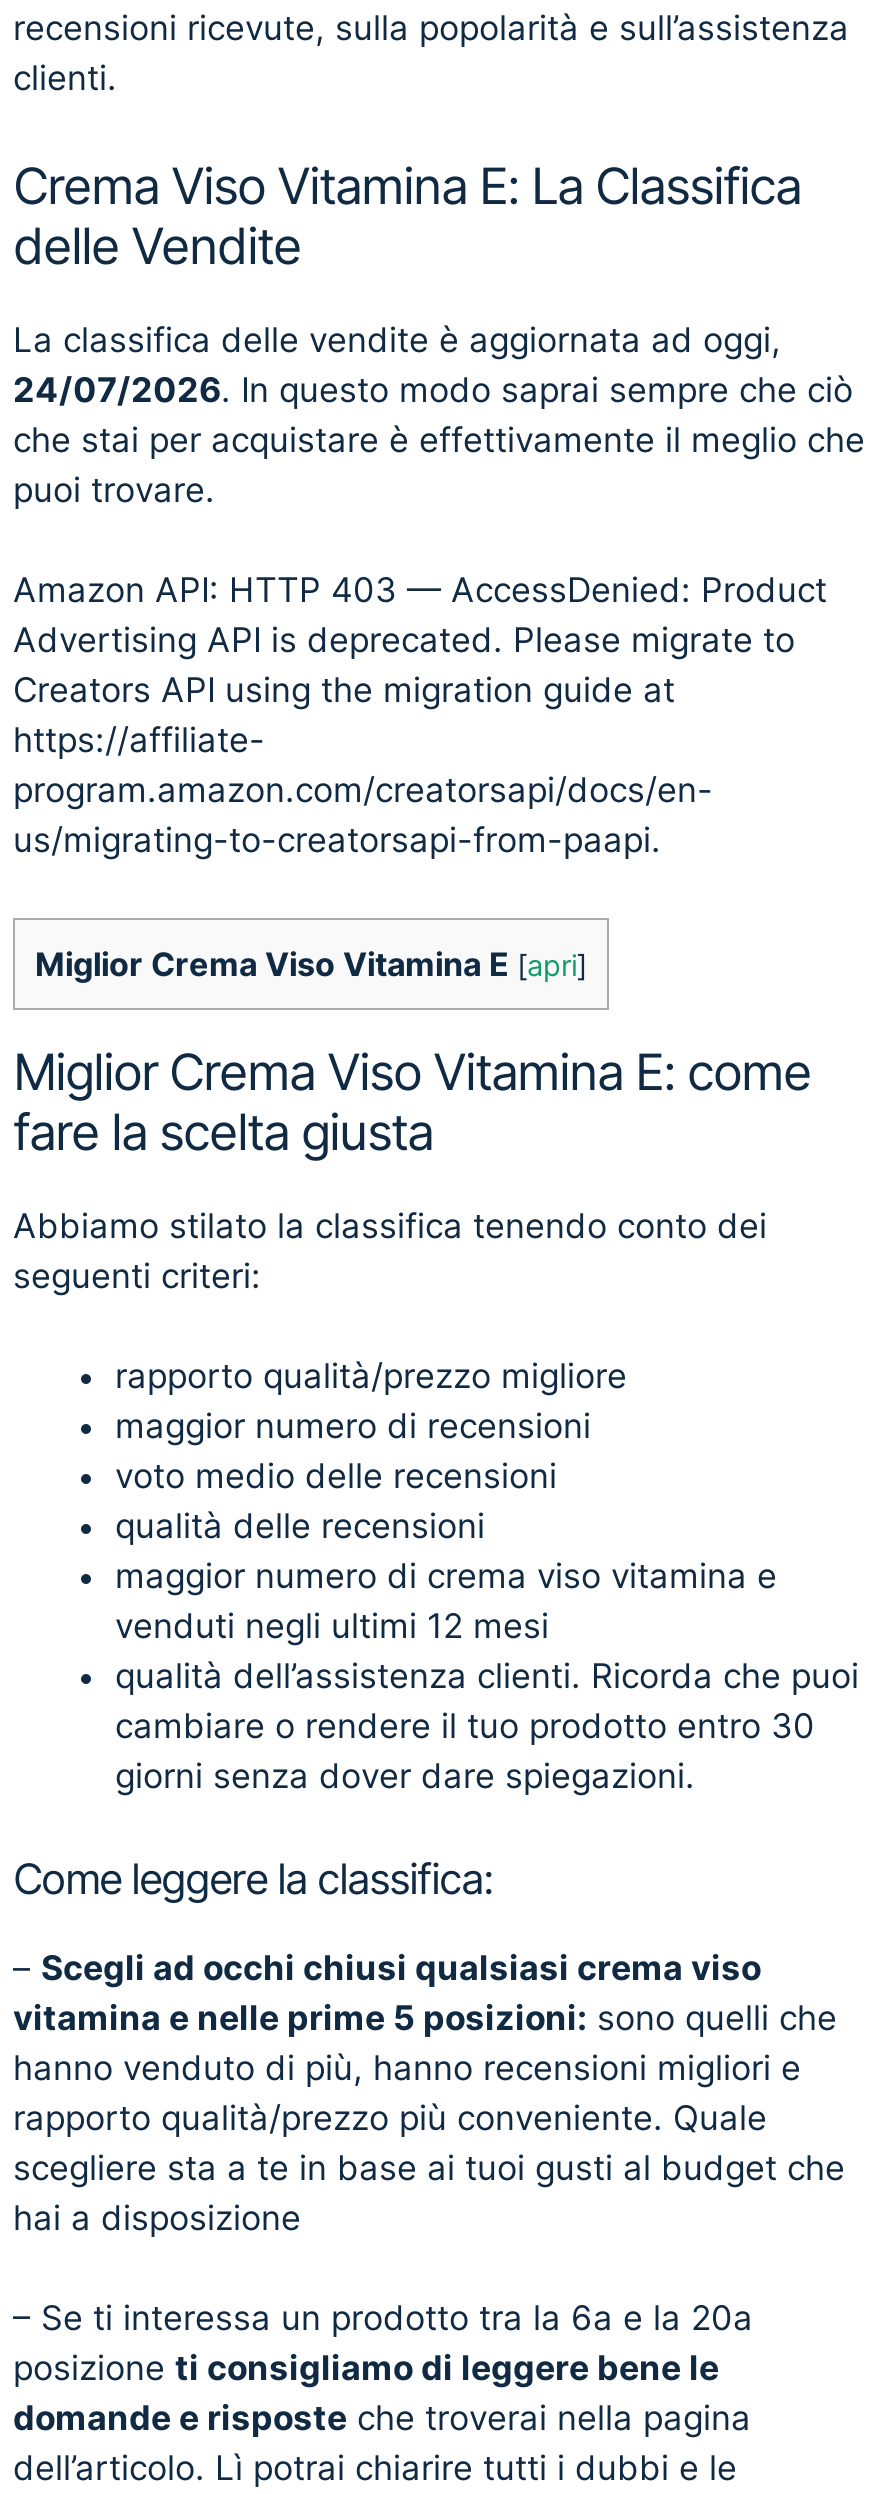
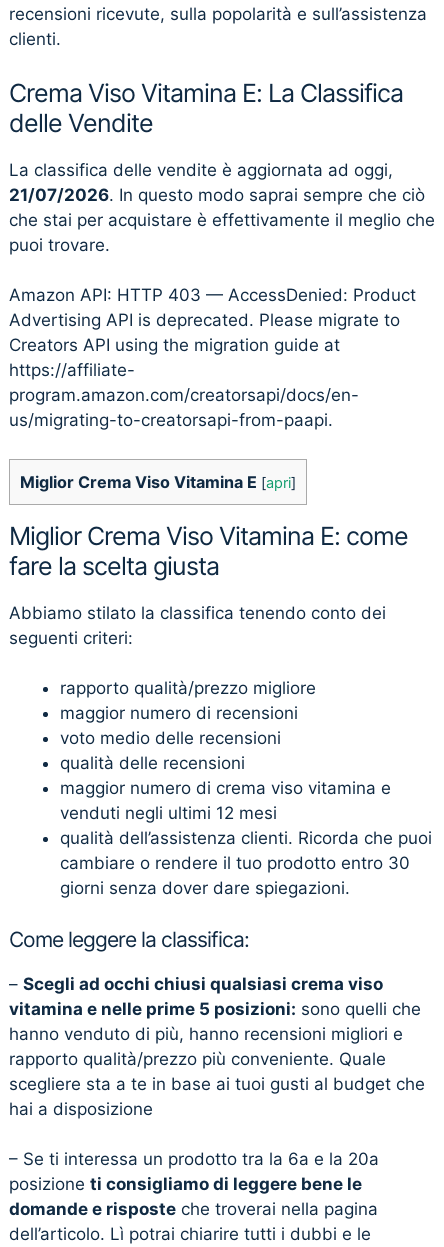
[13,369,853,409] 24/07/2026. In questo modo saprai sempre che ciò -> [9,184,425,204] 21/07/2026. In questo modo saprai sempre che ciò

